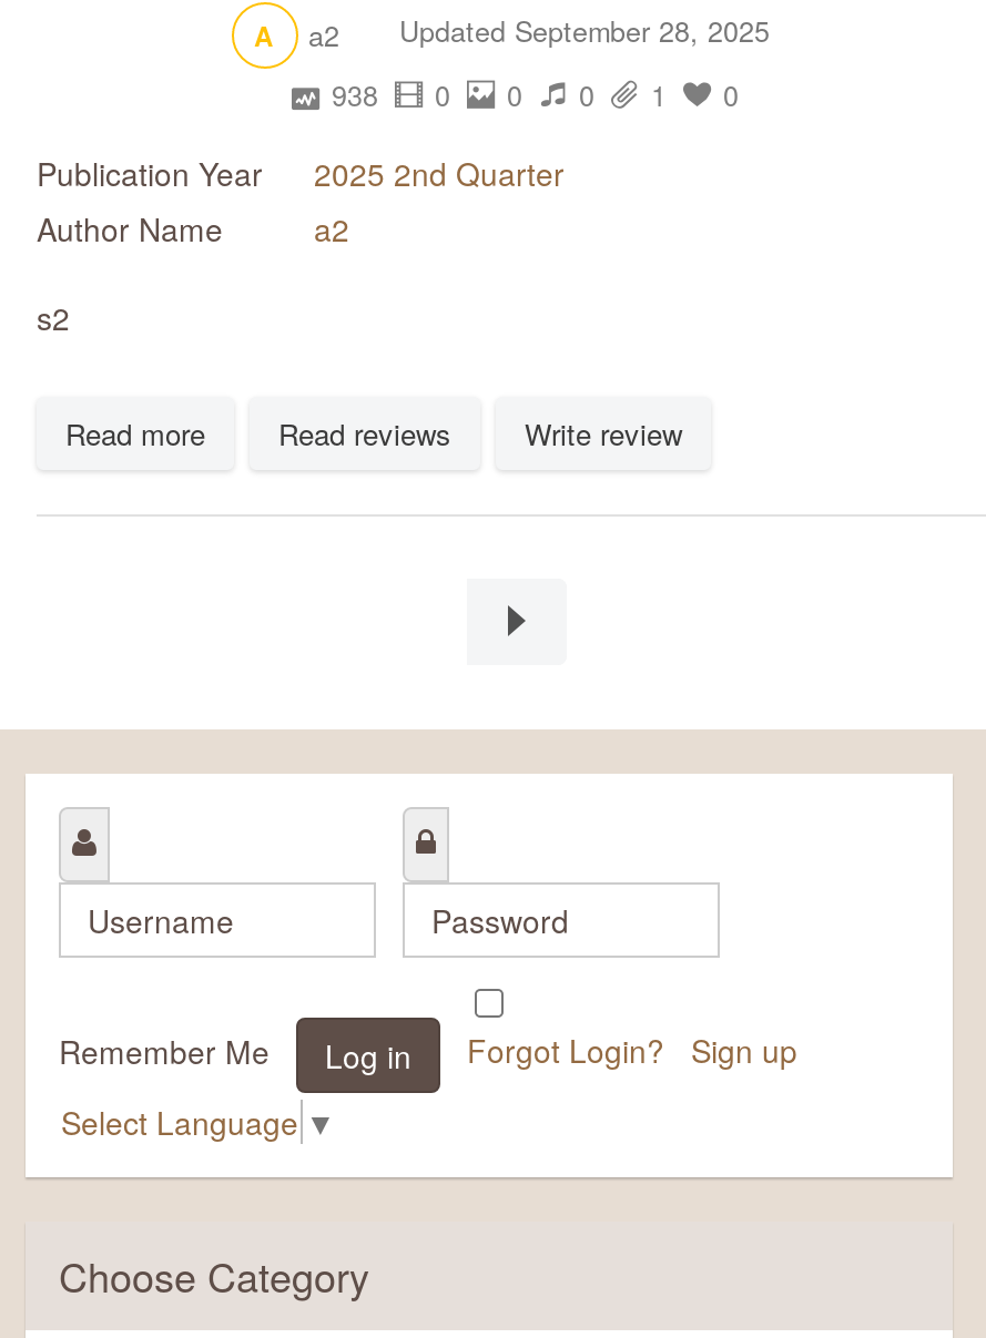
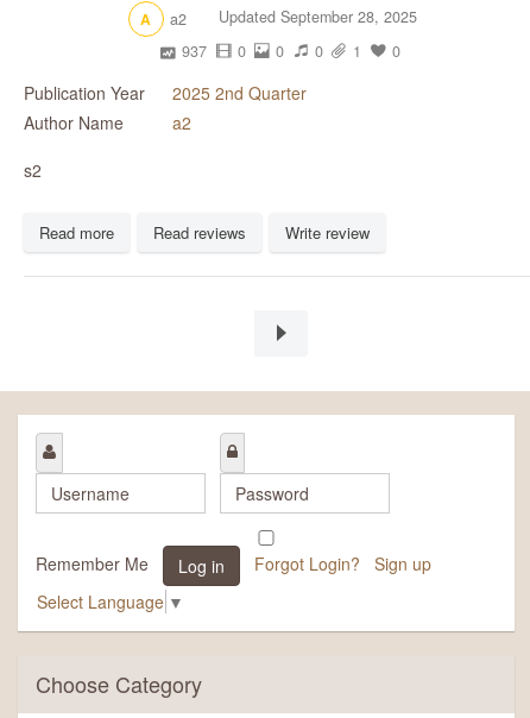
[332,76,739,116] 938 0 0 0 1 0 -> [182,41,400,62] 937 0 0 0 1 0

